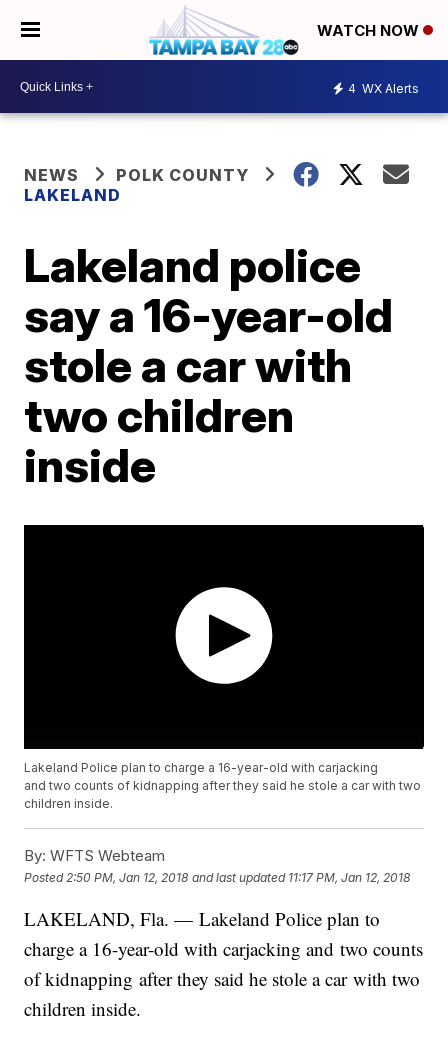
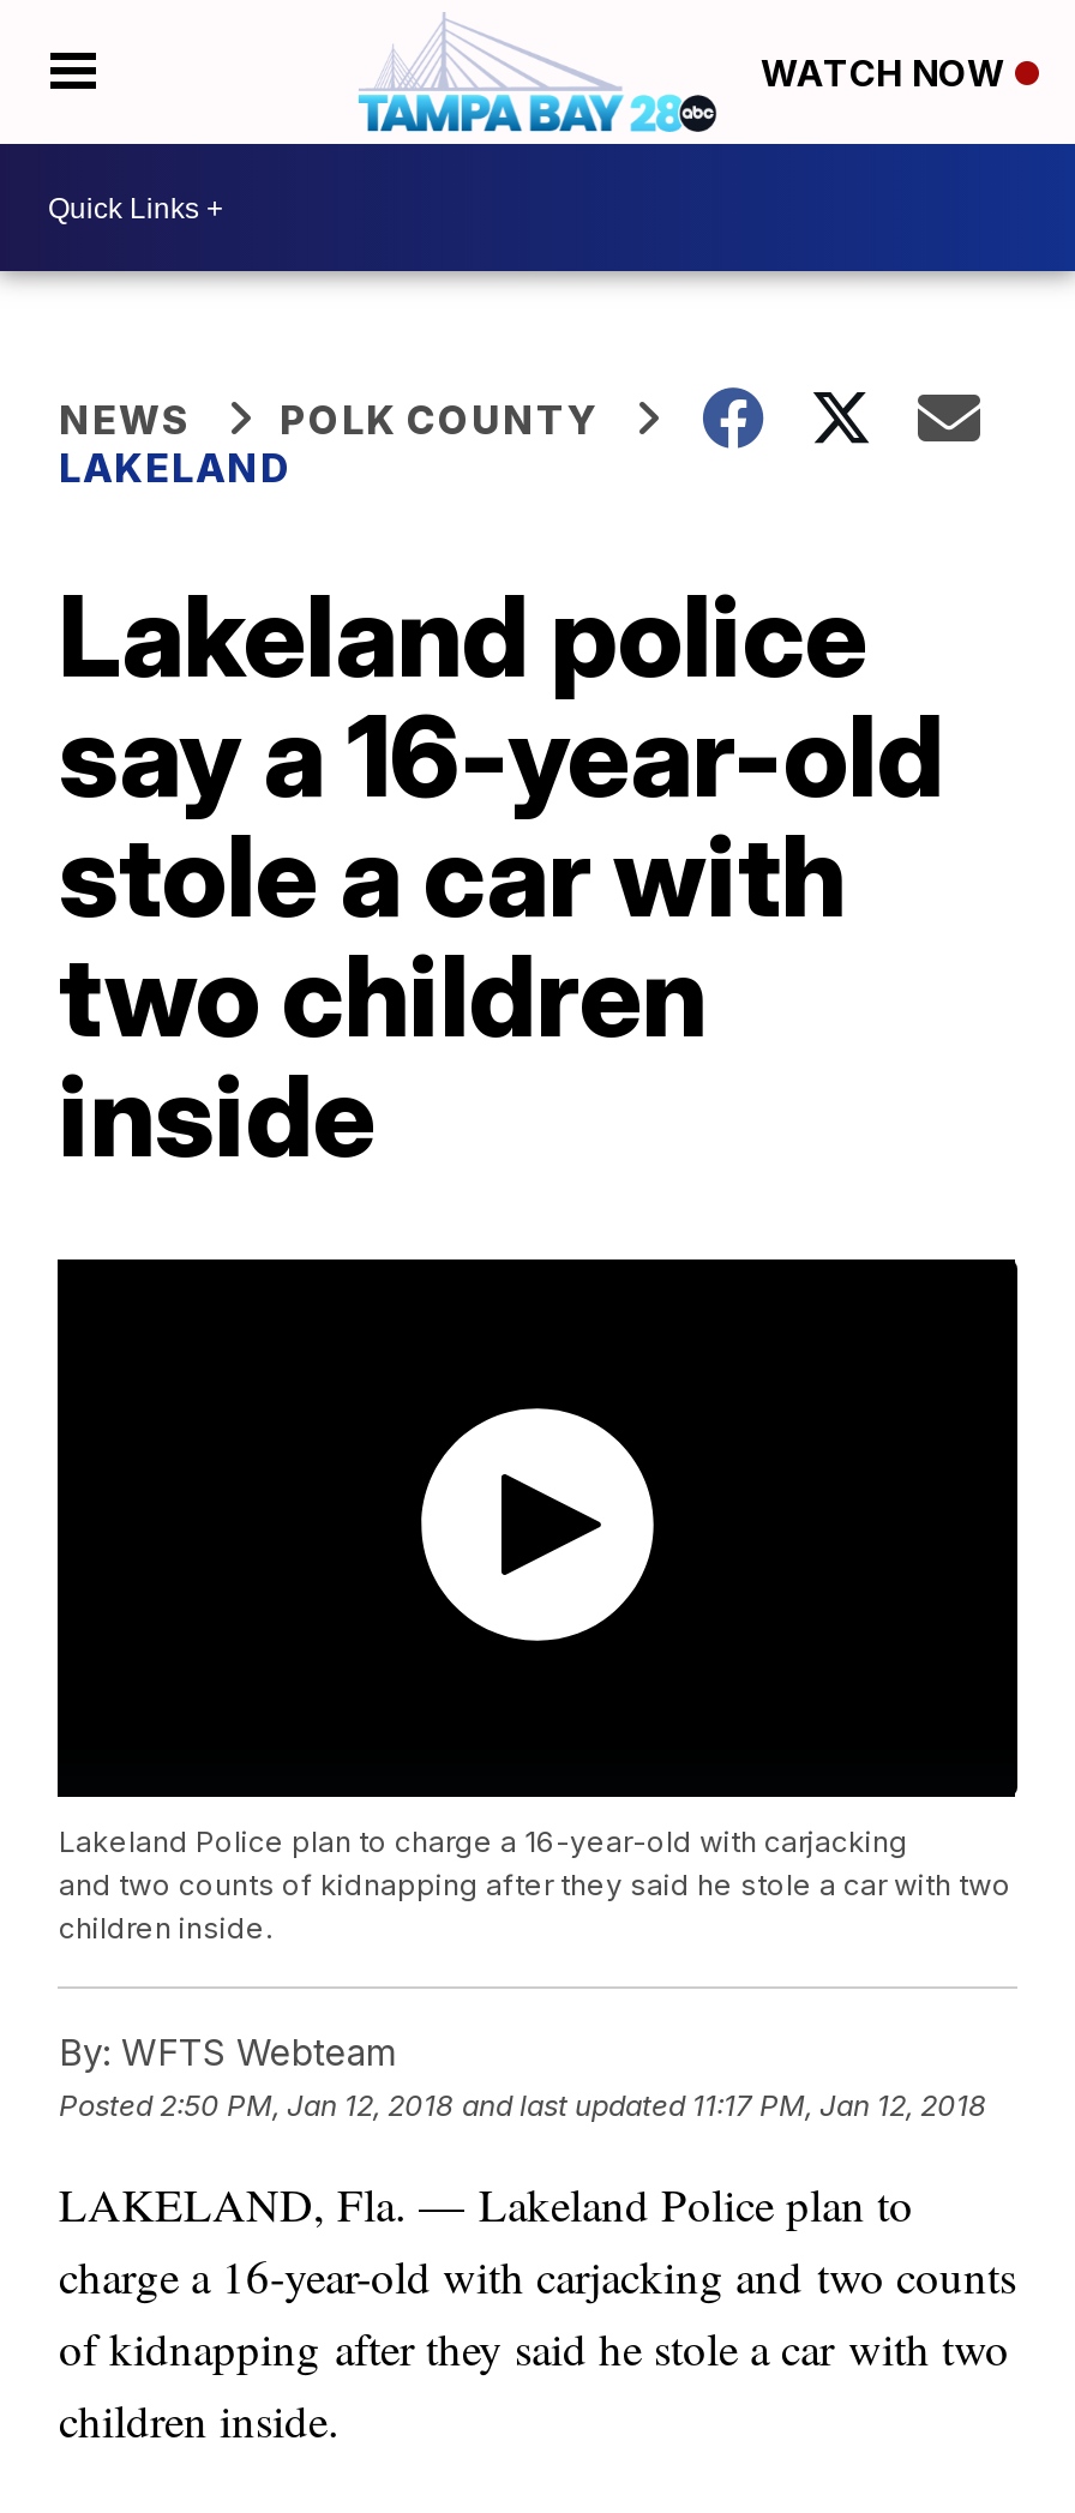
[348,80,419,95] 4 WX Alerts -> none

